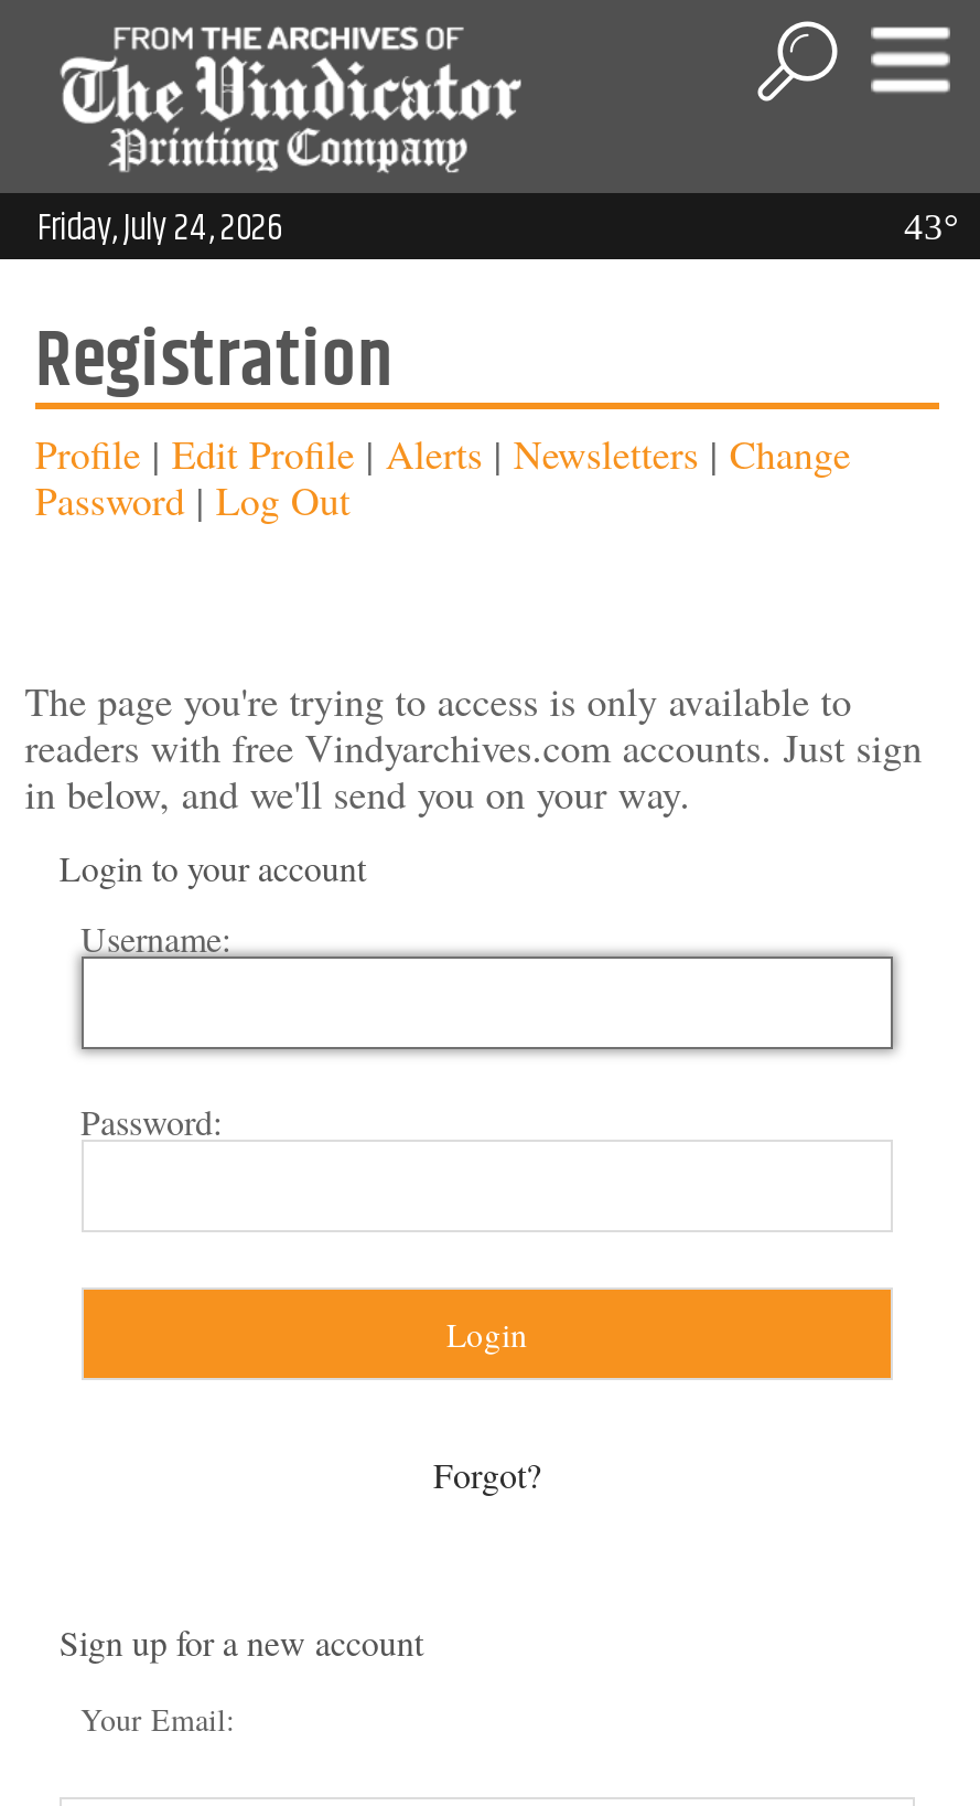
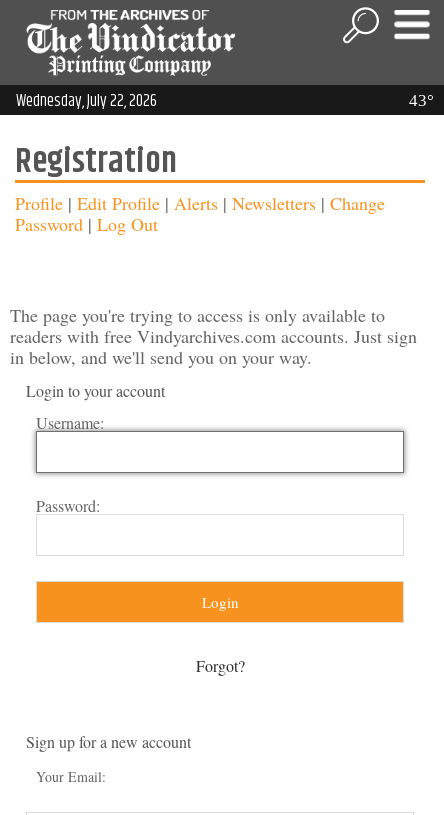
[37,200,282,257] Friday, July 24, 2026 -> [16,88,157,114] Wednesday, July 22, 2026

